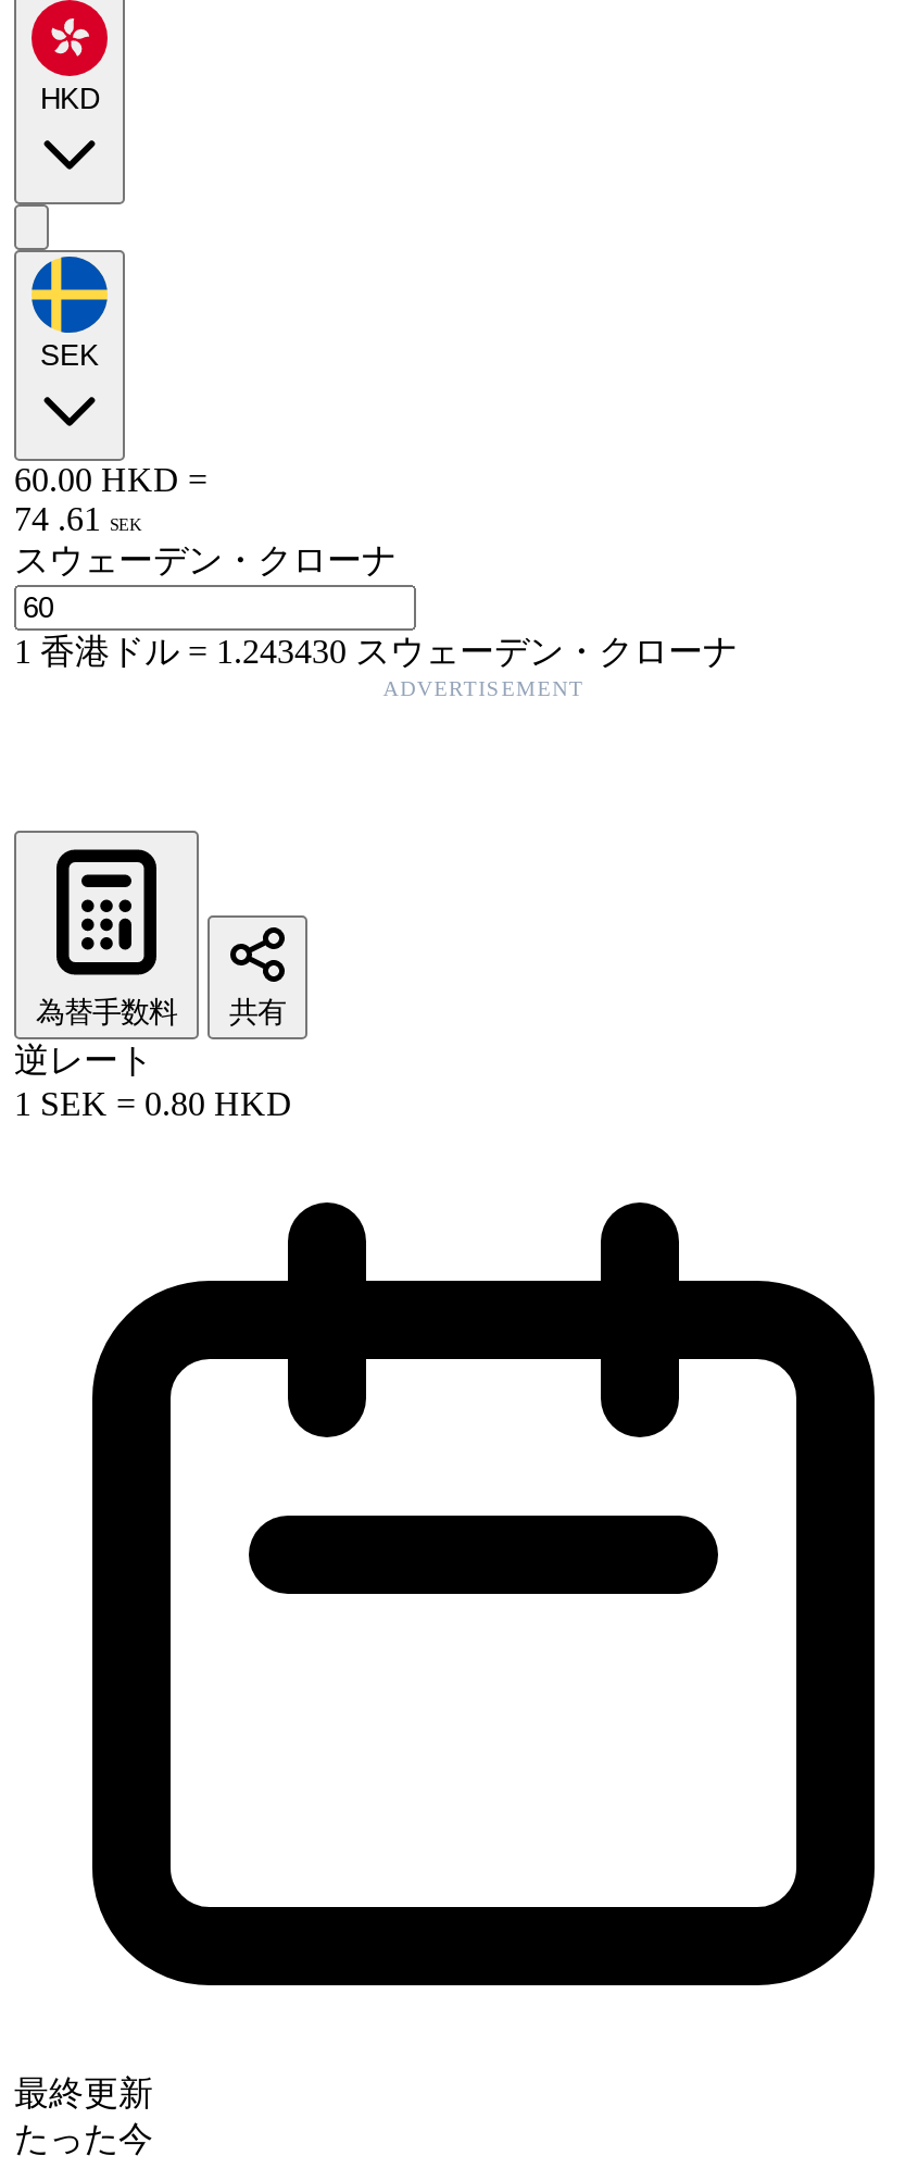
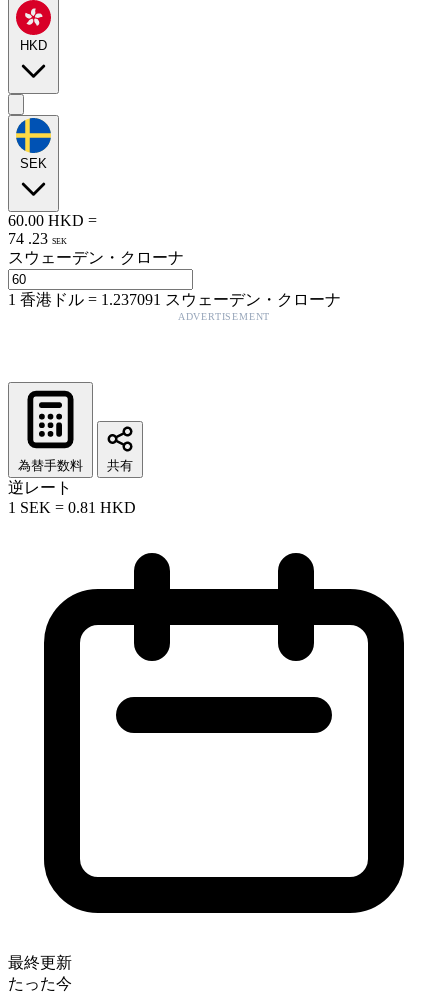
[14,500,142,537] 74 . 61 SEK -> [8,230,67,247] 74 . 23 SEK
[14,632,738,669] 1香港ドル=1.243430 スウェーデン・クローナ -> [8,291,341,308] 1香港ドル=1.237091 スウェーデン・クローナ
[14,1085,292,1122] 1 SEK = 0.80 HKD -> [8,499,136,516] 1 SEK = 0.81 HKD

